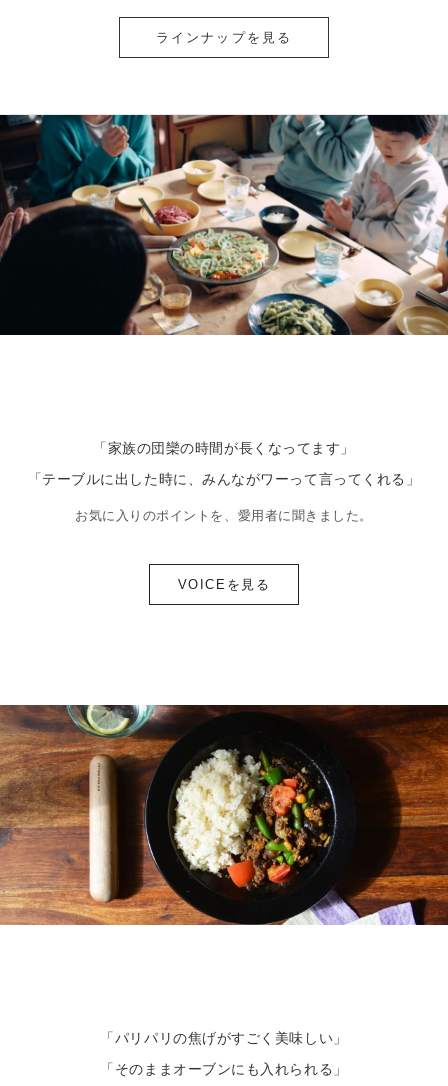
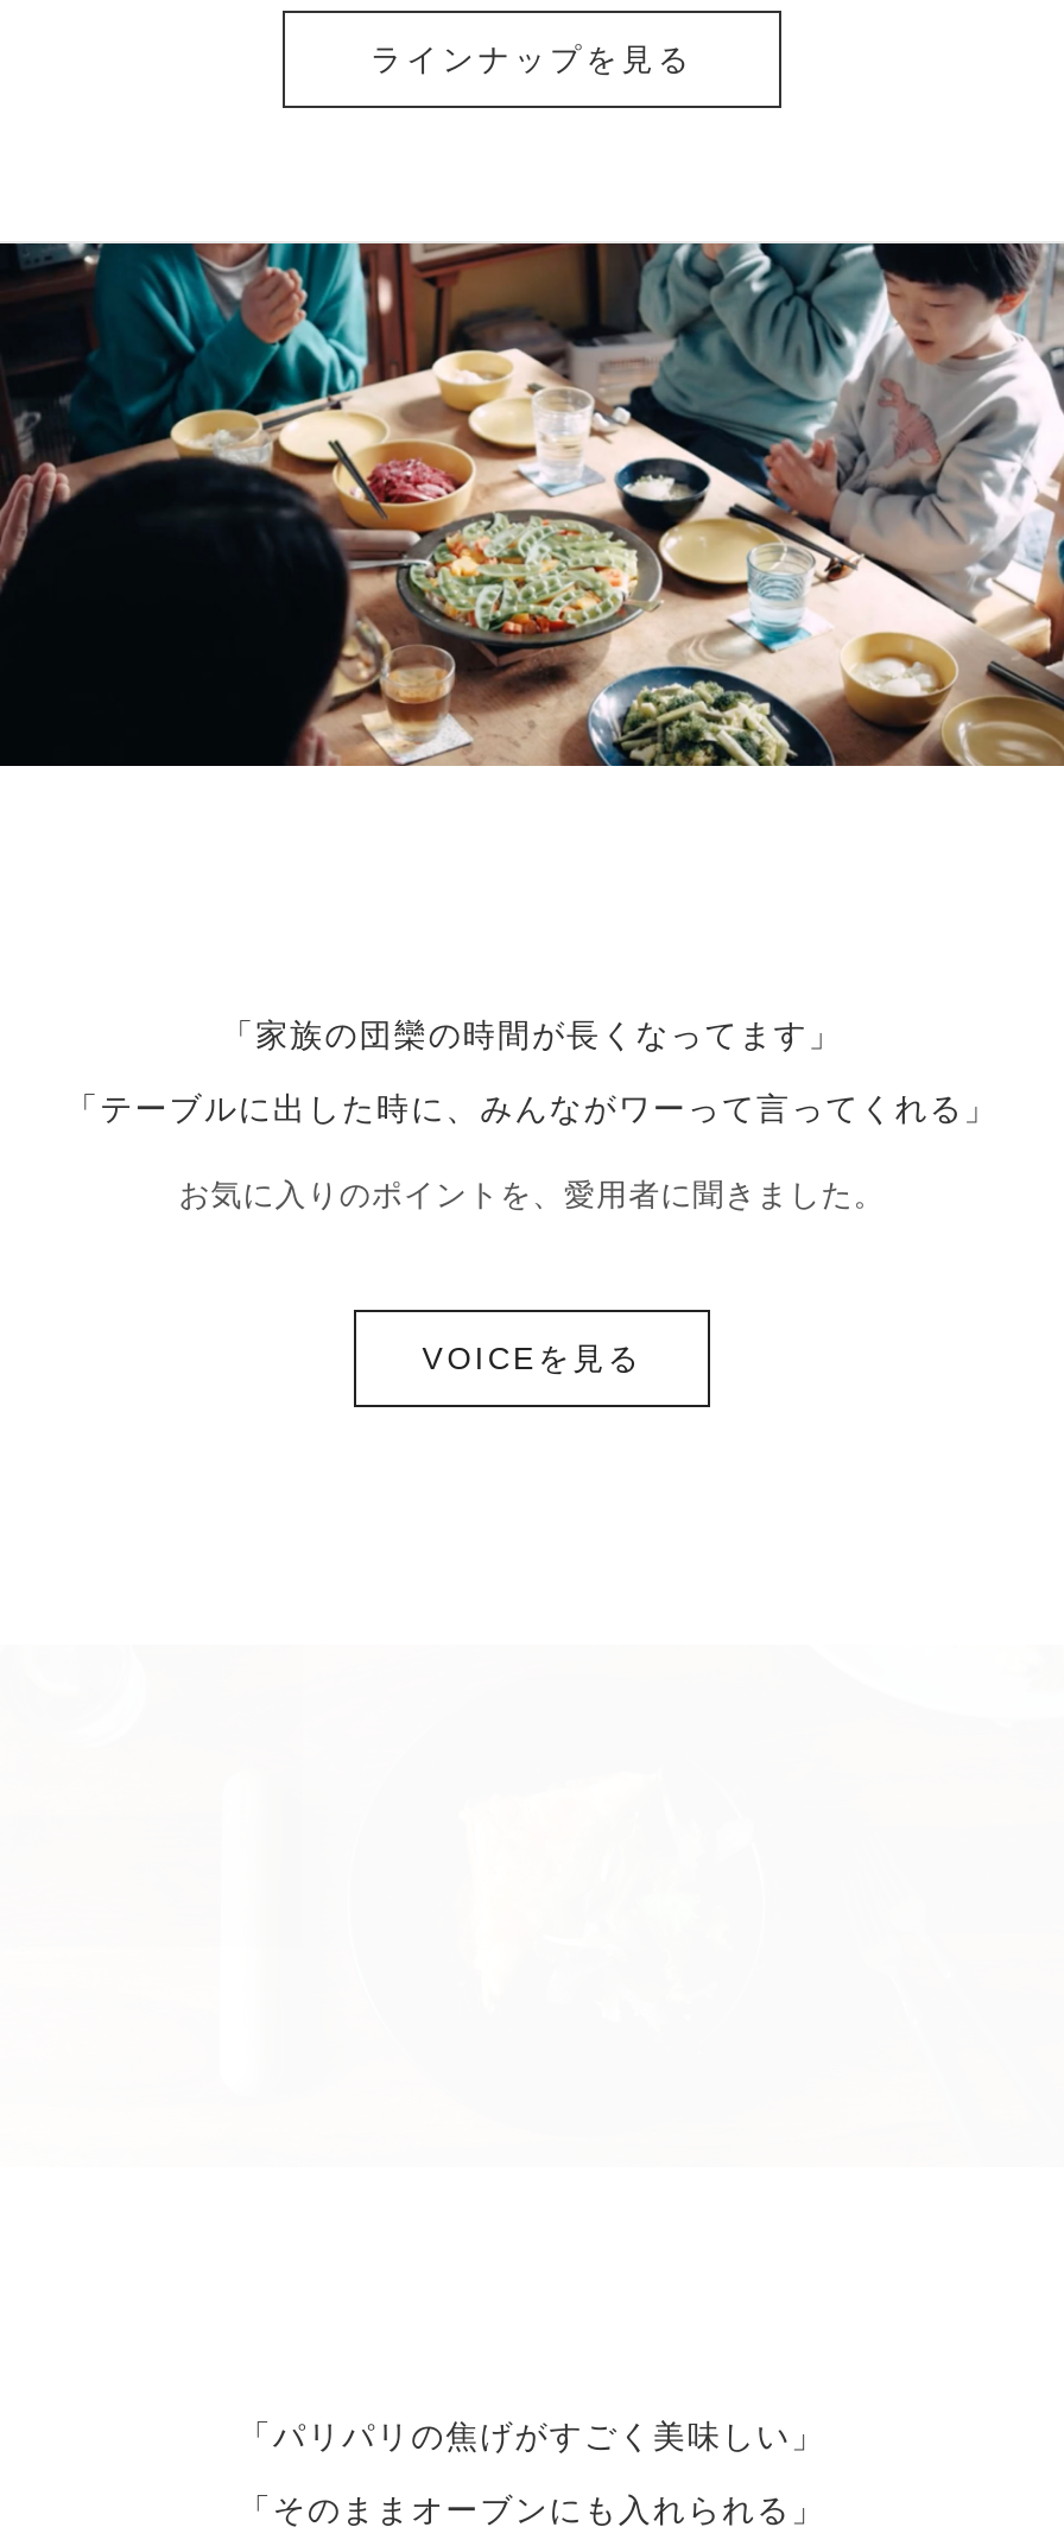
[3,704,445,926] [image] -> none

